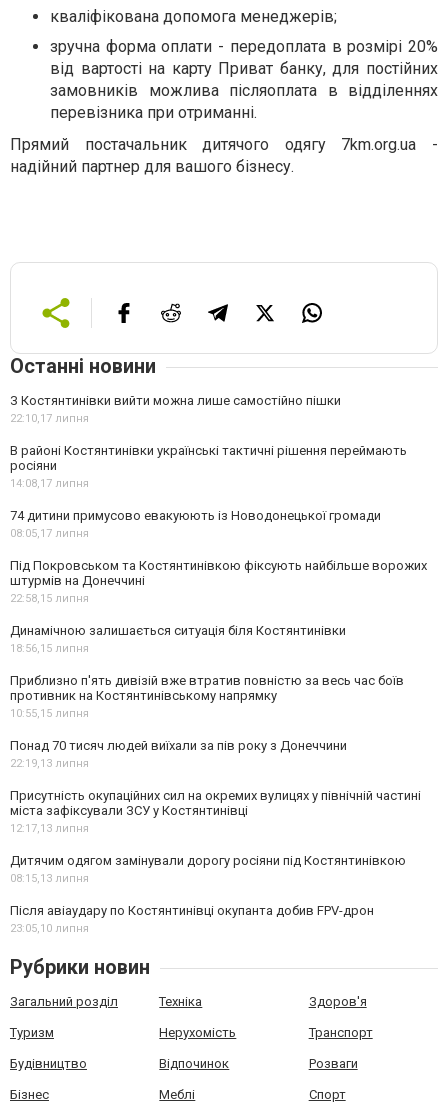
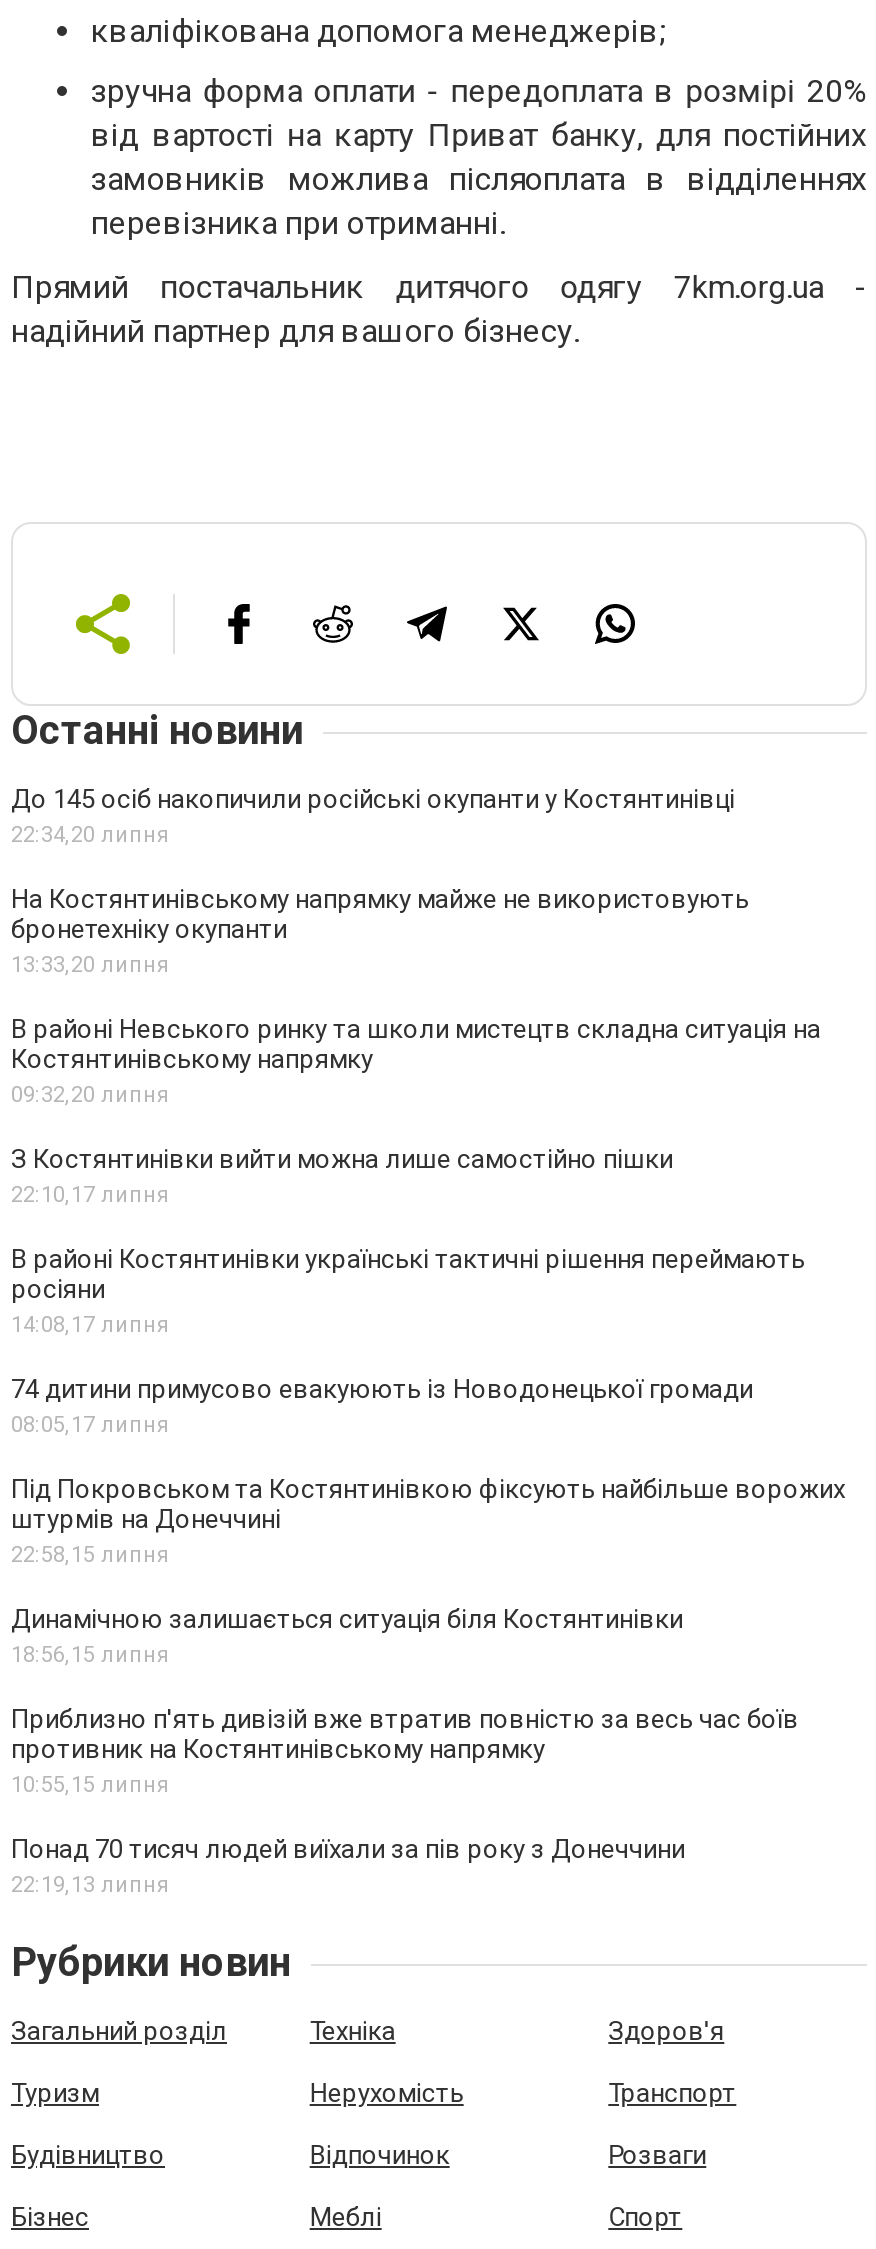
none -> [11,783,821,1107] До 145 осіб накопичили російські окупанти у Костянтинівці | 22:34,20 липня | На Костянтинівському напрямку майже не використовують | бронетехніку окупанти | 13:33,20 липня | В районі Невського ринку та школи мистецтв складна ситуація на | Костянтинівському напрямку | 09:32,20 липня
moved [10,393,427,770] -> [11,1143,845,1897]: З Костянтинівки вийти можна лише самостійно пішки | 22:10, 17 липня | В районі Костянтинівки українські тактичні рішення переймають | ... | Понад 70 тисяч людей виїхали за пів року з Донеччини | 22:19, 13 липня
[10,788,421,935] Присутність окупаційних сил на окремих вулицях у північній частині | міста зафіксували ЗСУ у Костянтинівці | 12:17,13 липня | Дитячим одягом замінували дорогу росіяни під Костянтинівкою | 08:15,13 липня | Після авіаудару по Костянтинівці окупанта добив FPV-дрон | 23:05,10 липня -> none

